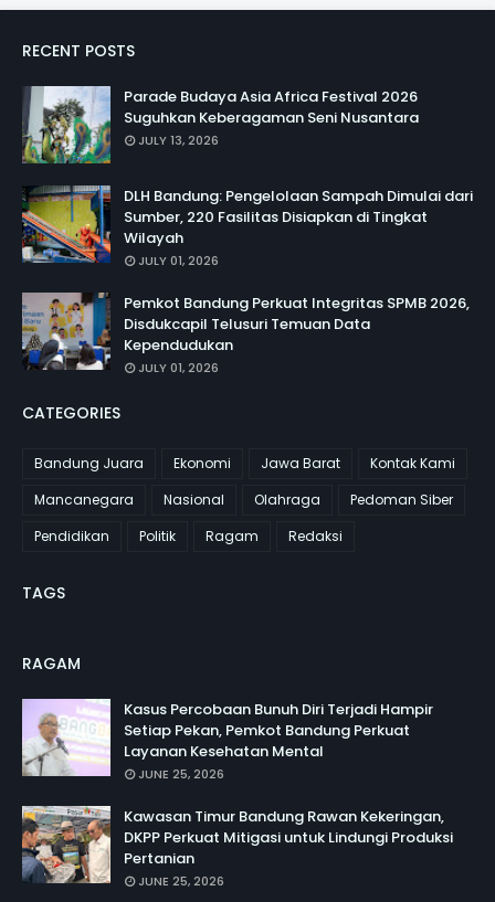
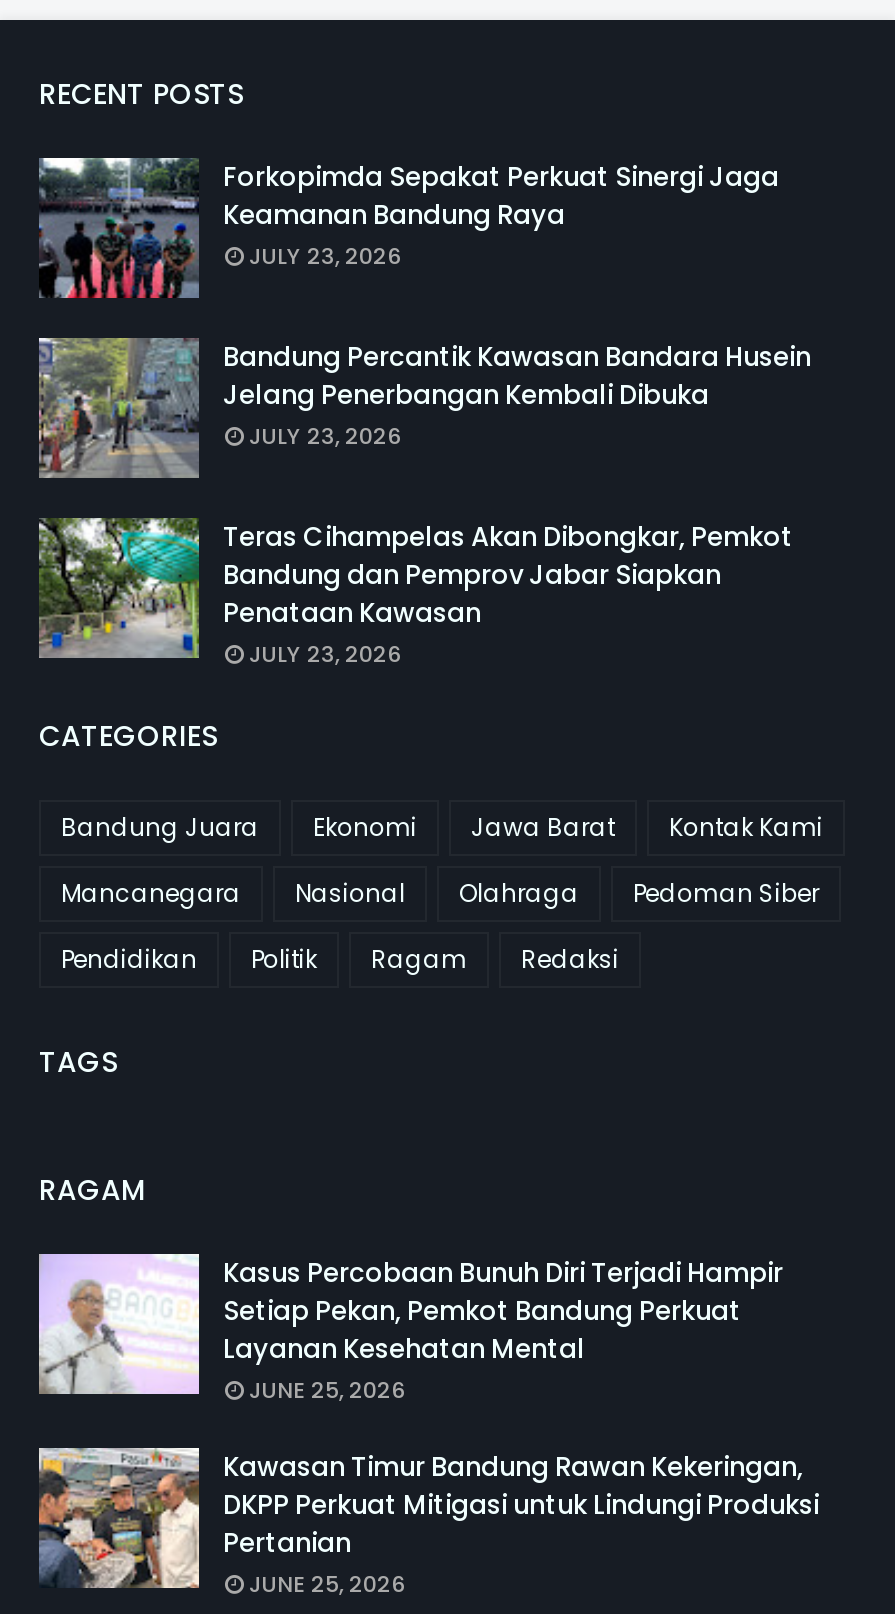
[22,85,419,165] [image] | Parade Budaya Asia Africa Festival 2026 | Suguhkan Keberagaman Seni Nusantara | JULY 13, 2026 -> [39,156,779,300] [image] | Forkopimda Sepakat Perkuat Sinergi Jaga | Keamanan Bandung Raya | JULY 23, 2026
[22,185,473,270] [image] | DLH Bandung: Pengelolaan Sampah Dimulai dari | Sumber, 220 Fasilitas Disiapkan di Tingkat | Wilayah | JULY 01, 2026 -> [37,336,811,480] [image] | Bandung Percantik Kawasan Bandara Husein | Jelang Penerbangan Kembali Dibuka | JULY 23, 2026
[21,291,470,377] [image] | Pemkot Bandung Perkuat Integritas SPMB 2026, | Disdukcapil Telusuri Temuan Data | Kependudukan | JULY 01, 2026 -> [37,516,793,671] [image] | Teras Cihampelas Akan Dibongkar, Pemkot | Bandung dan Pemprov Jabar Siapkan | Penataan Kawasan | JULY 23, 2026

